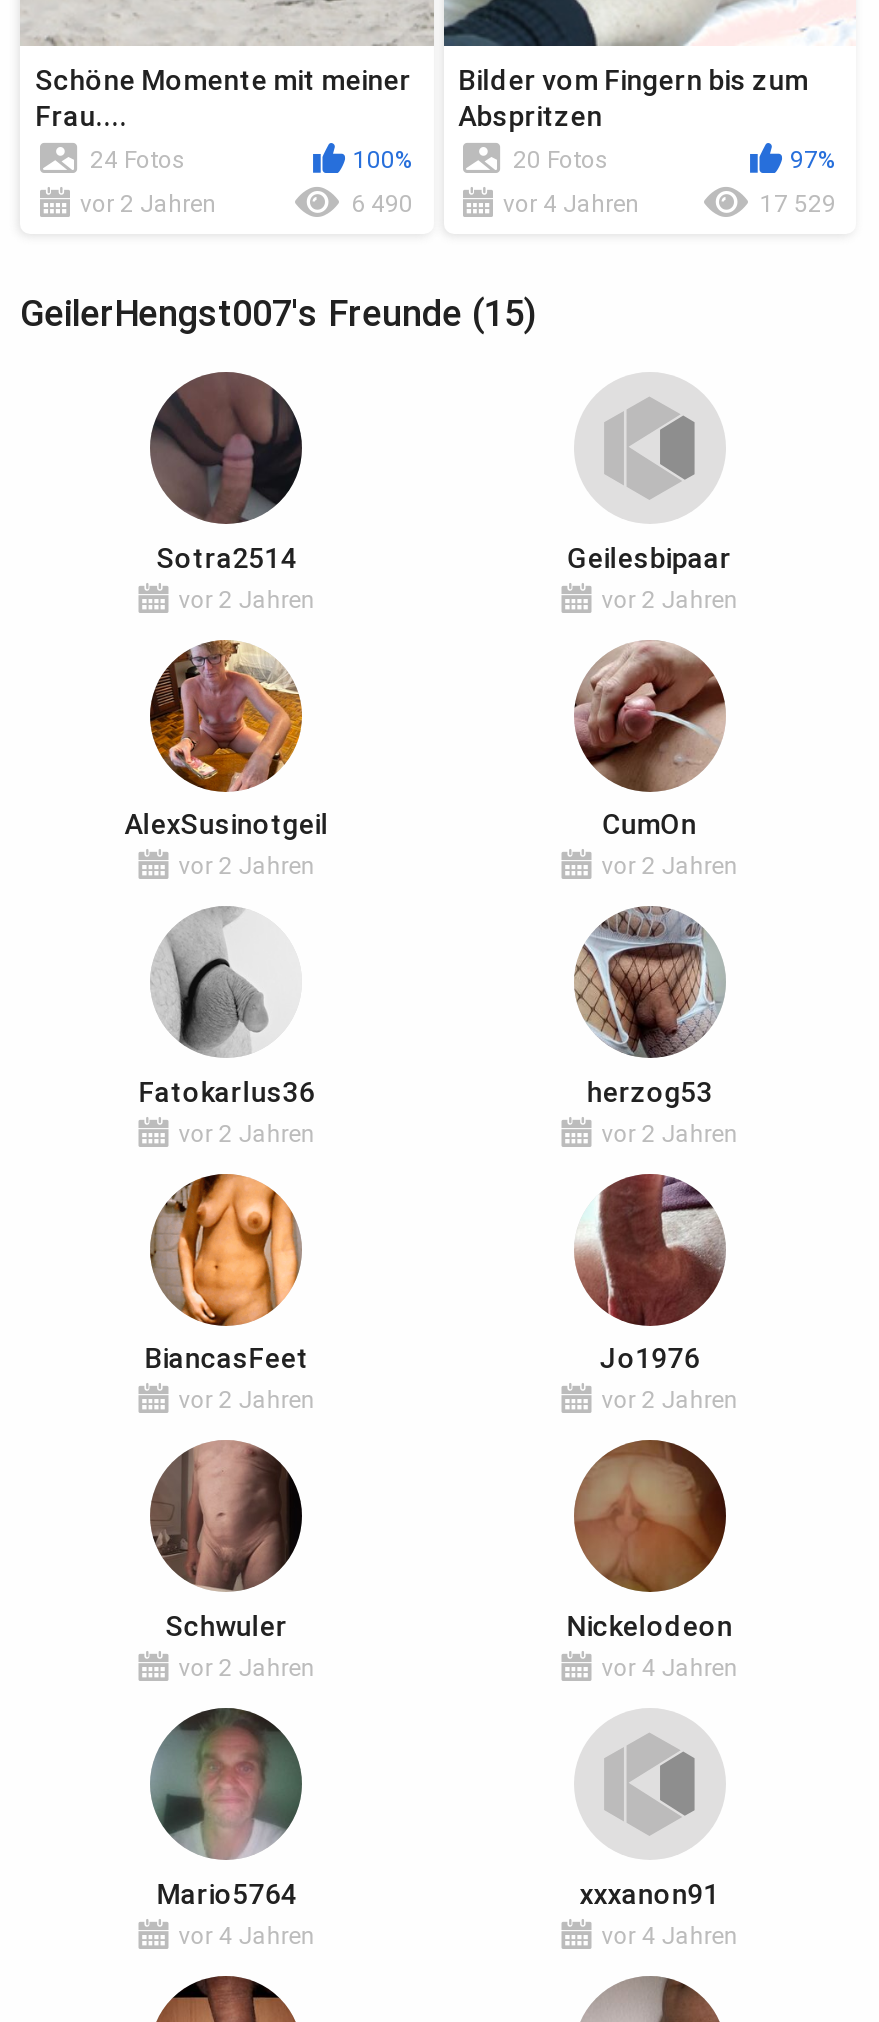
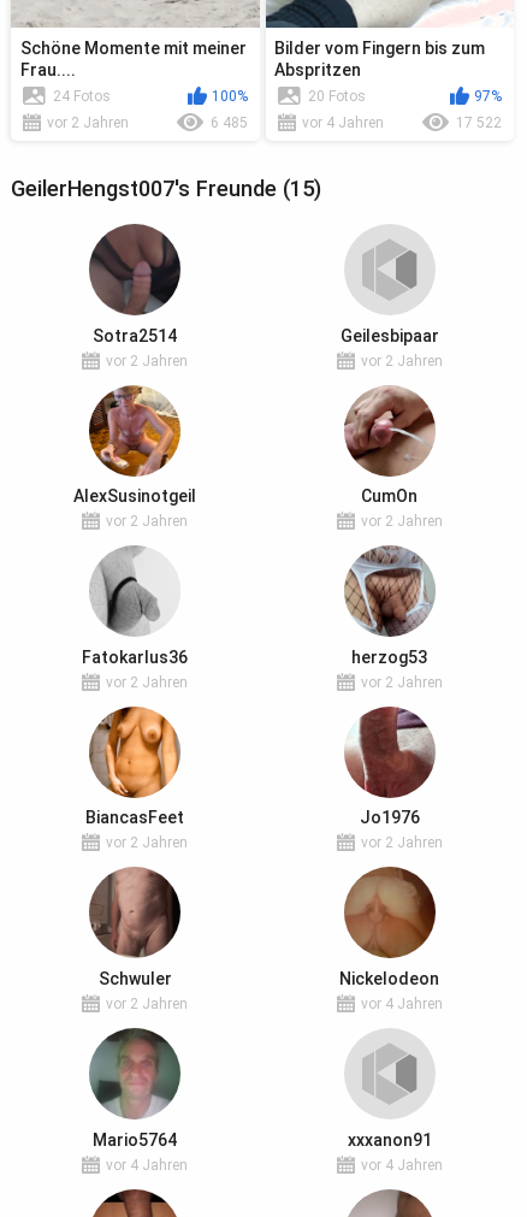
[351,190,413,218] 6 490 -> [210,114,247,131] 6 485
[760,190,836,218] 17 529 -> [456,114,502,131] 17 522

